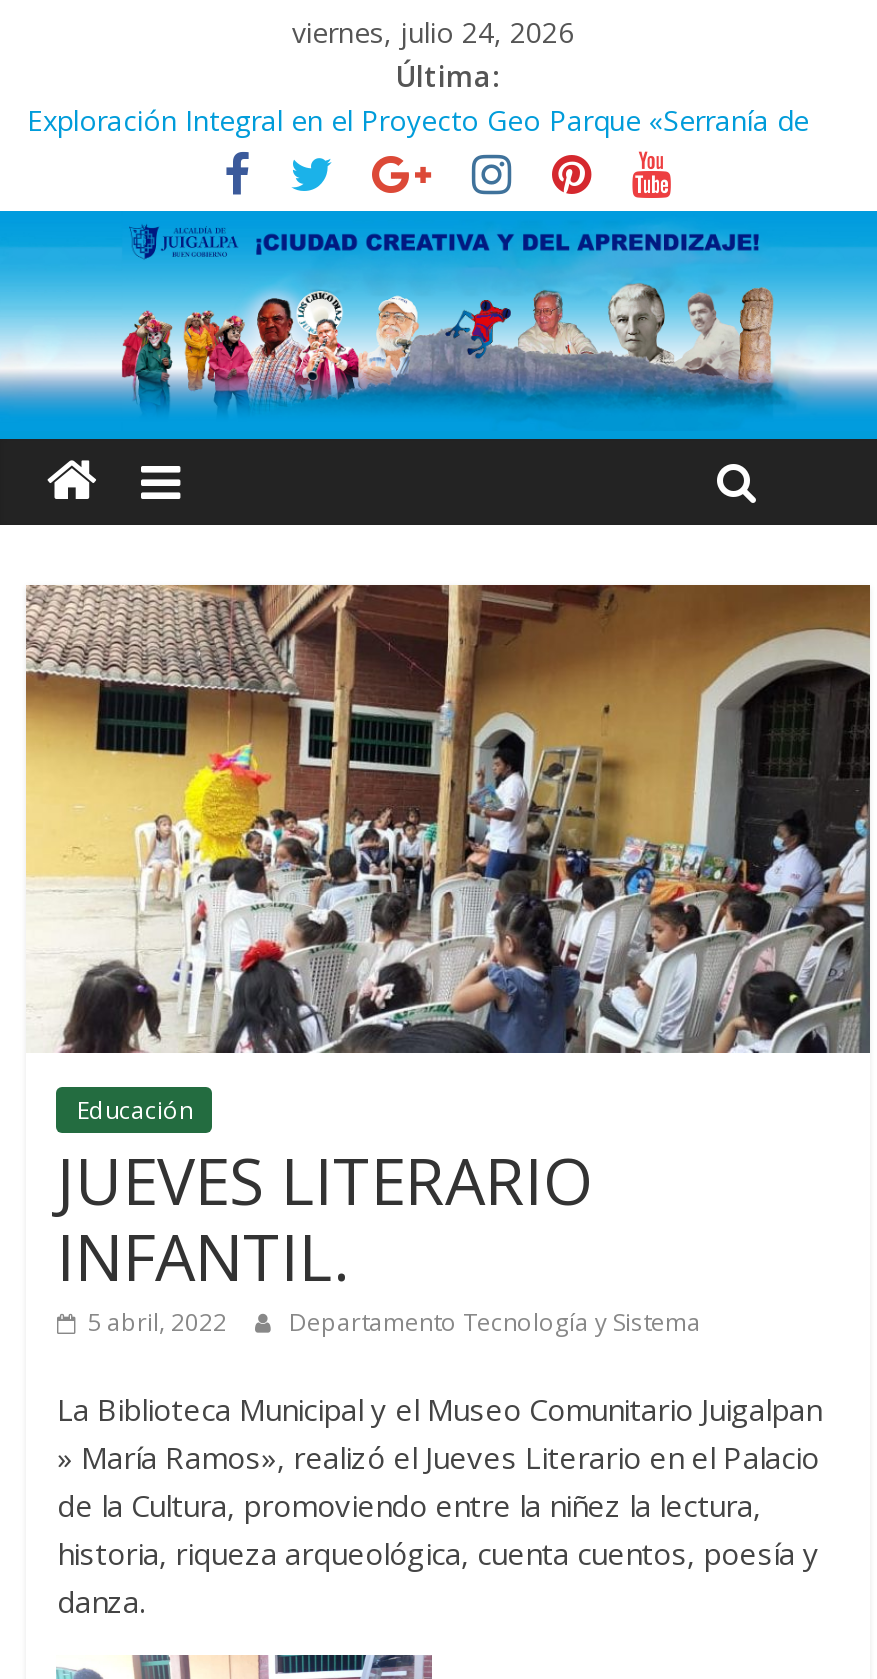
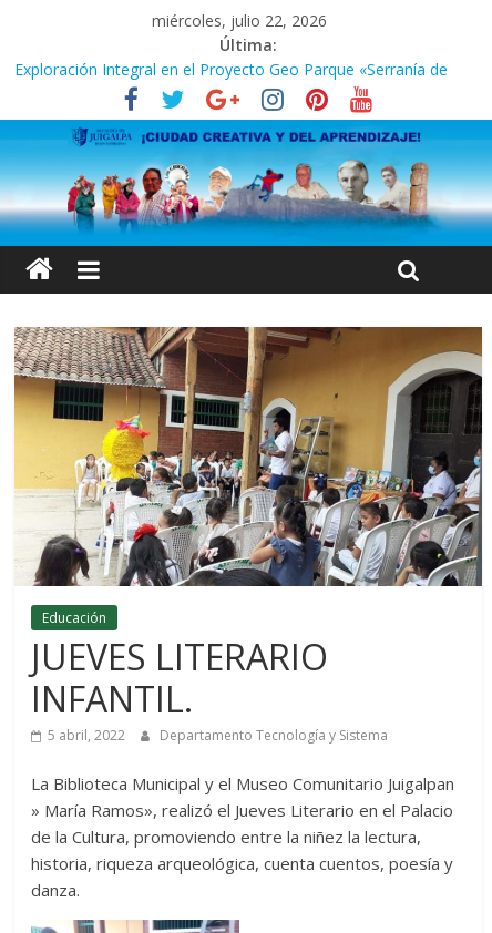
[292,13,574,51] viernes, julio 24, 2026 -> [152,10,327,31] miércoles, julio 22, 2026

